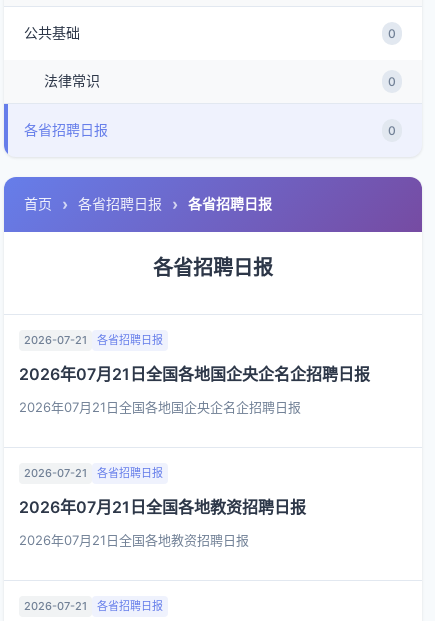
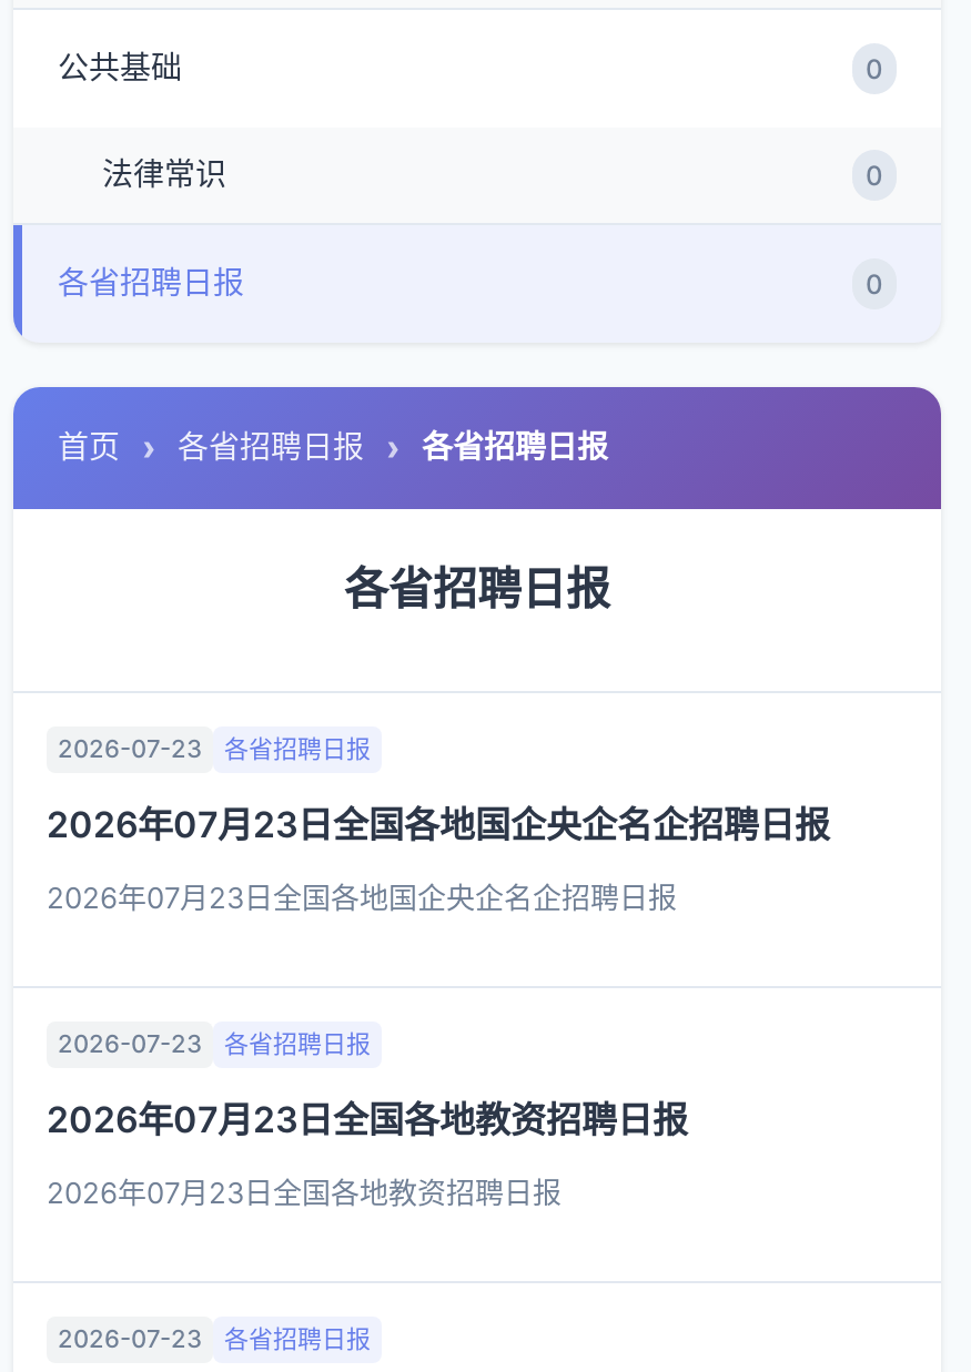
[24,333,163,347] 2026-07-21 各省招聘日报 -> [58,732,371,763] 2026-07-23 各省招聘日报
[19,364,370,384] 2026年07月21日全国各地国企央企名企招聘日报 -> [47,801,830,845] 2026年07月23日全国各地国企央企名企招聘日报
[19,399,301,415] 2026年07月21日全国各地国企央企名企招聘日报 -> [47,879,677,914] 2026年07月23日全国各地国企央企名企招聘日报
[24,466,163,480] 2026-07-21 各省招聘日报 -> [58,1027,371,1058] 2026-07-23 各省招聘日报
[19,497,306,517] 2026年07月21日全国各地教资招聘日报 -> [47,1096,688,1140] 2026年07月23日全国各地教资招聘日报
[19,532,249,548] 2026年07月21日全国各地教资招聘日报 -> [47,1174,562,1209] 2026年07月23日全国各地教资招聘日报
[24,599,163,613] 2026-07-21 各省招聘日报 -> [58,1322,371,1353] 2026-07-23 各省招聘日报

